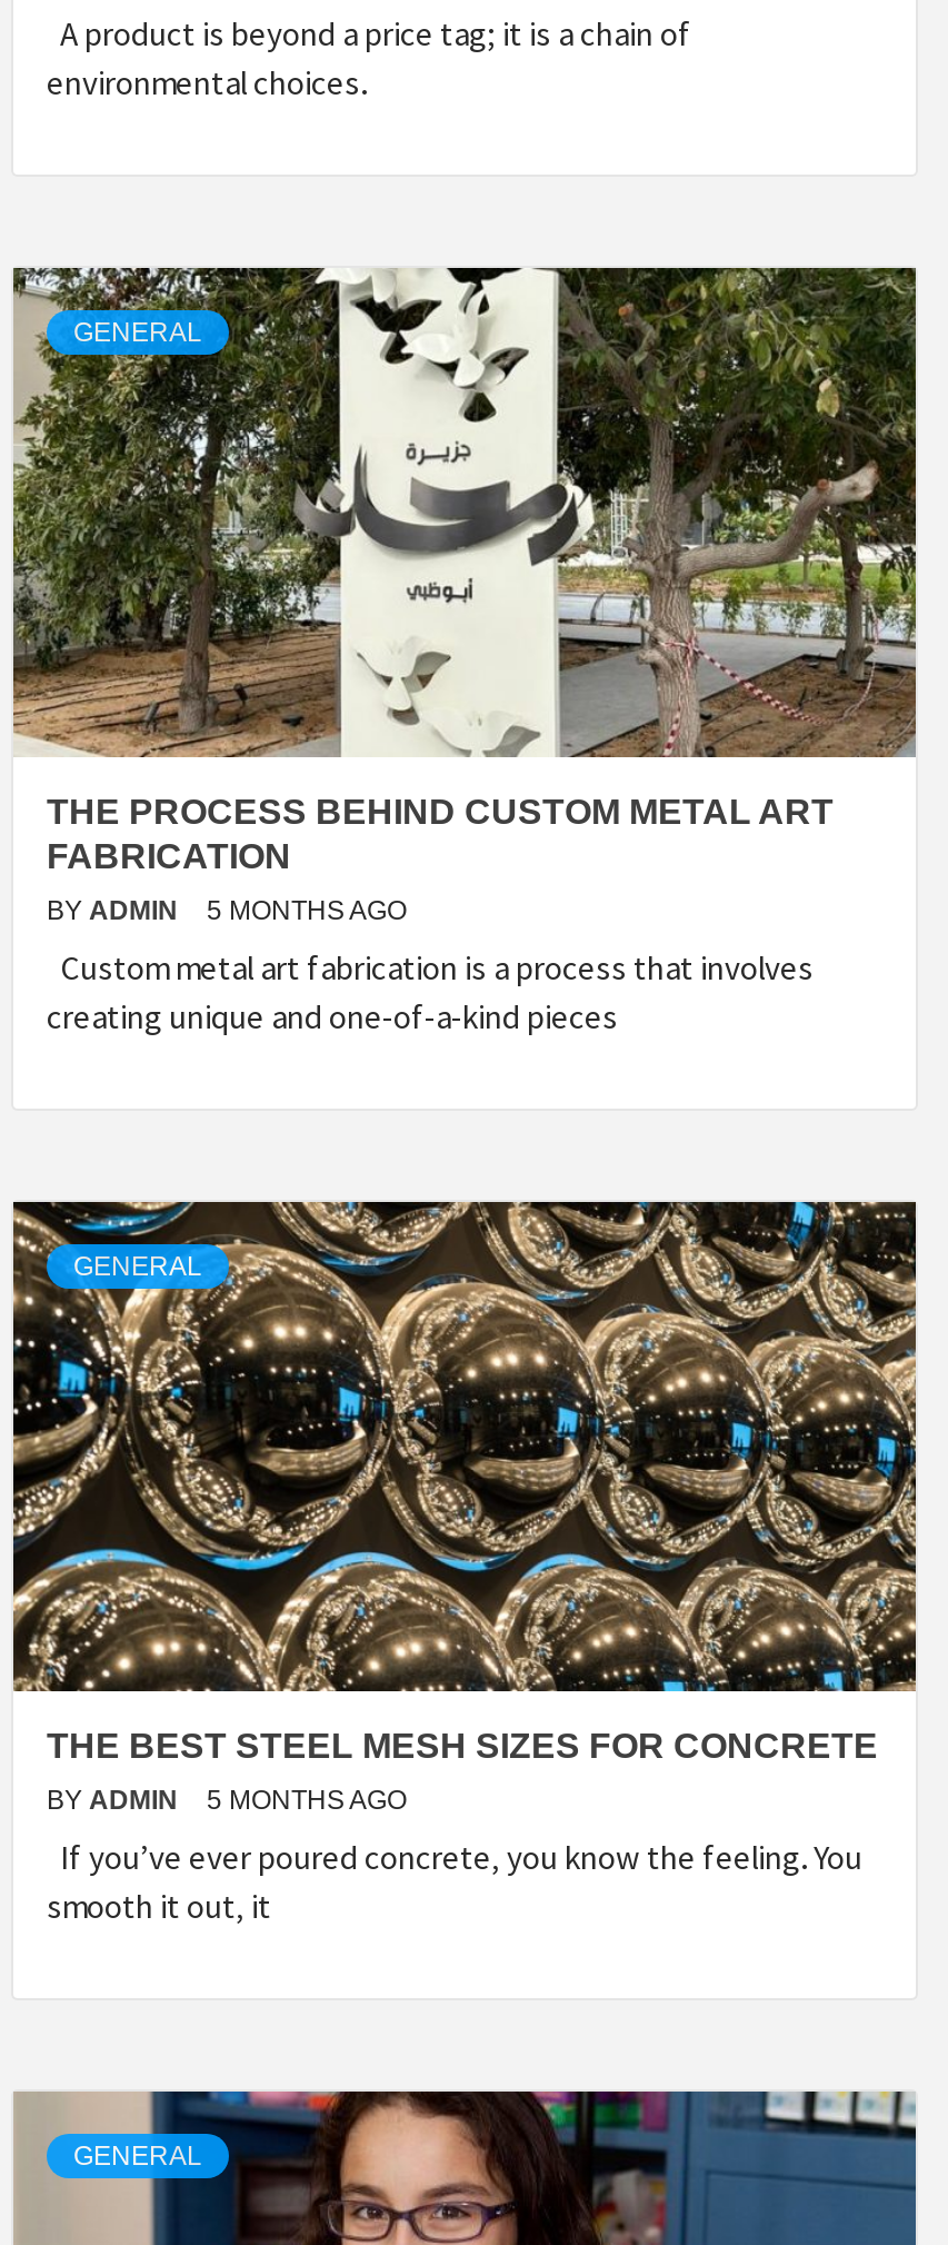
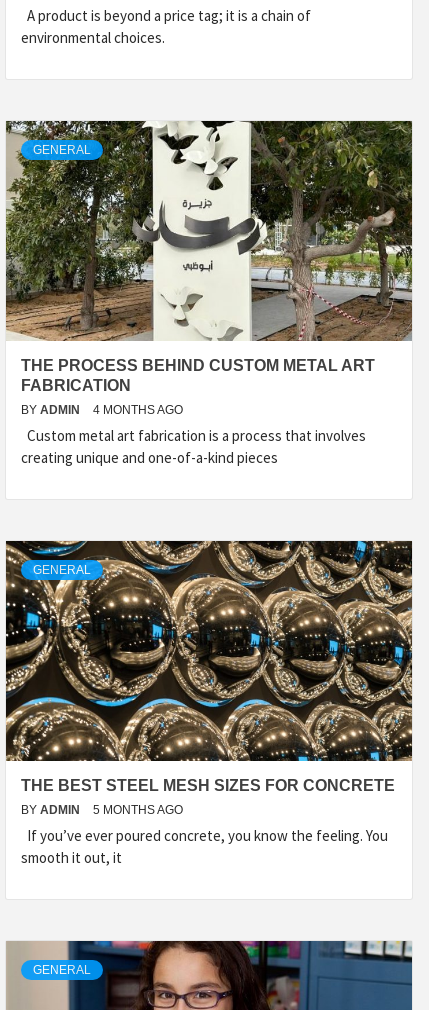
[47,895,407,926] BY ADMIN 5 MONTHS AGO -> [21,403,183,417] BY ADMIN 4 MONTHS AGO

